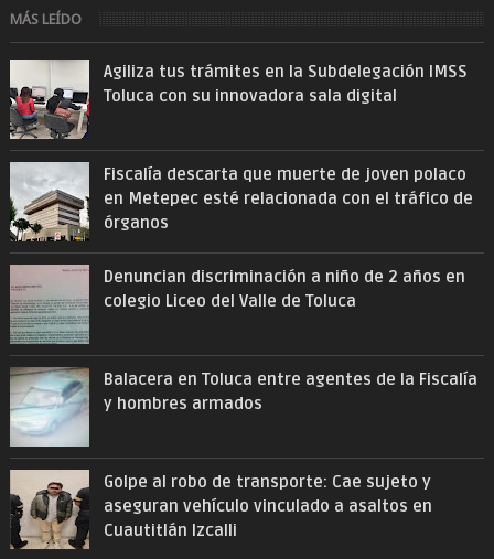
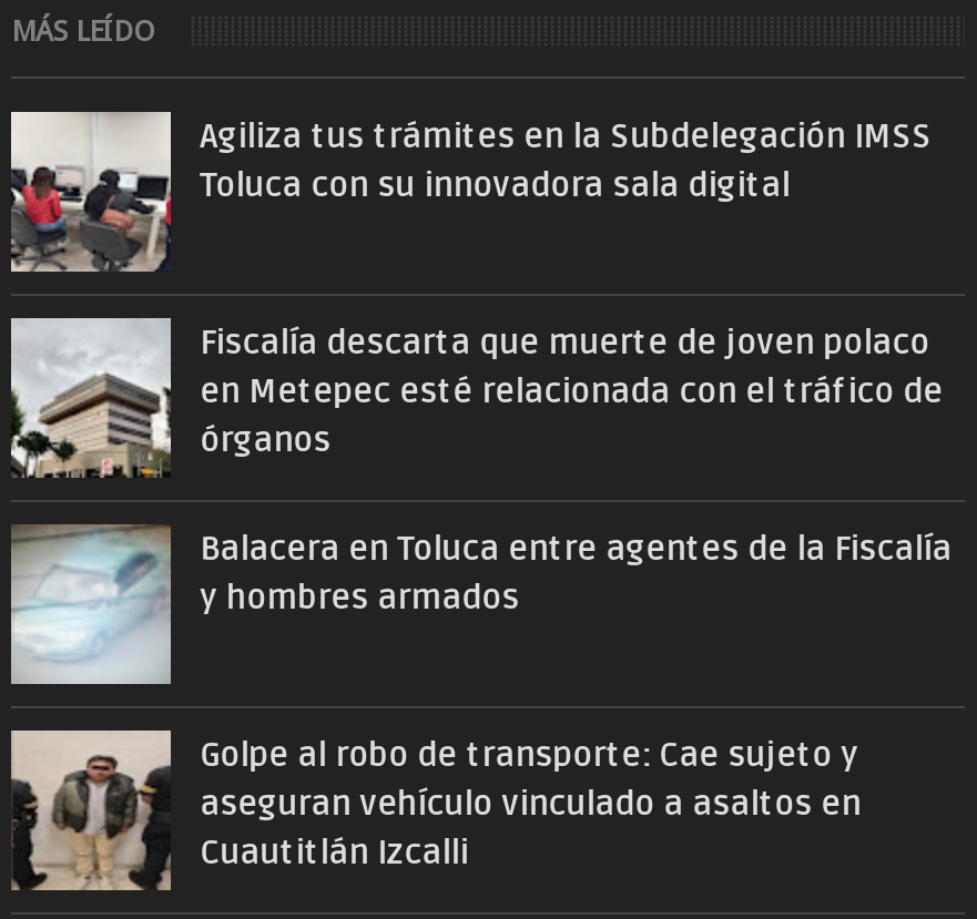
[10,265,465,344] [image] | Denuncian discriminación a niño de 2 años en | colegio Liceo del Valle de Toluca -> none

